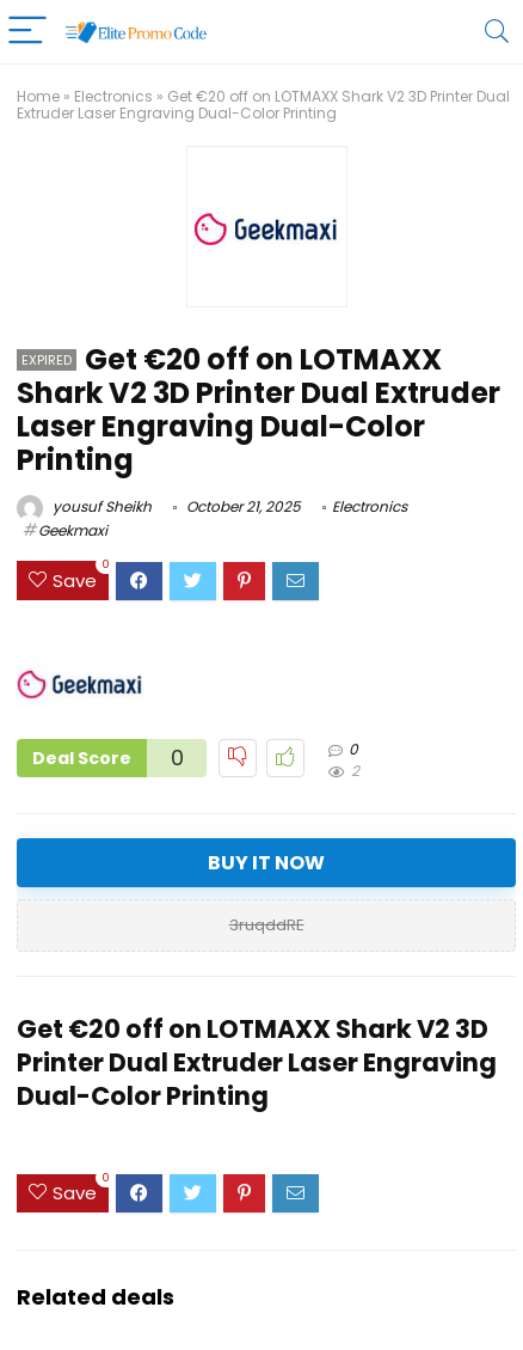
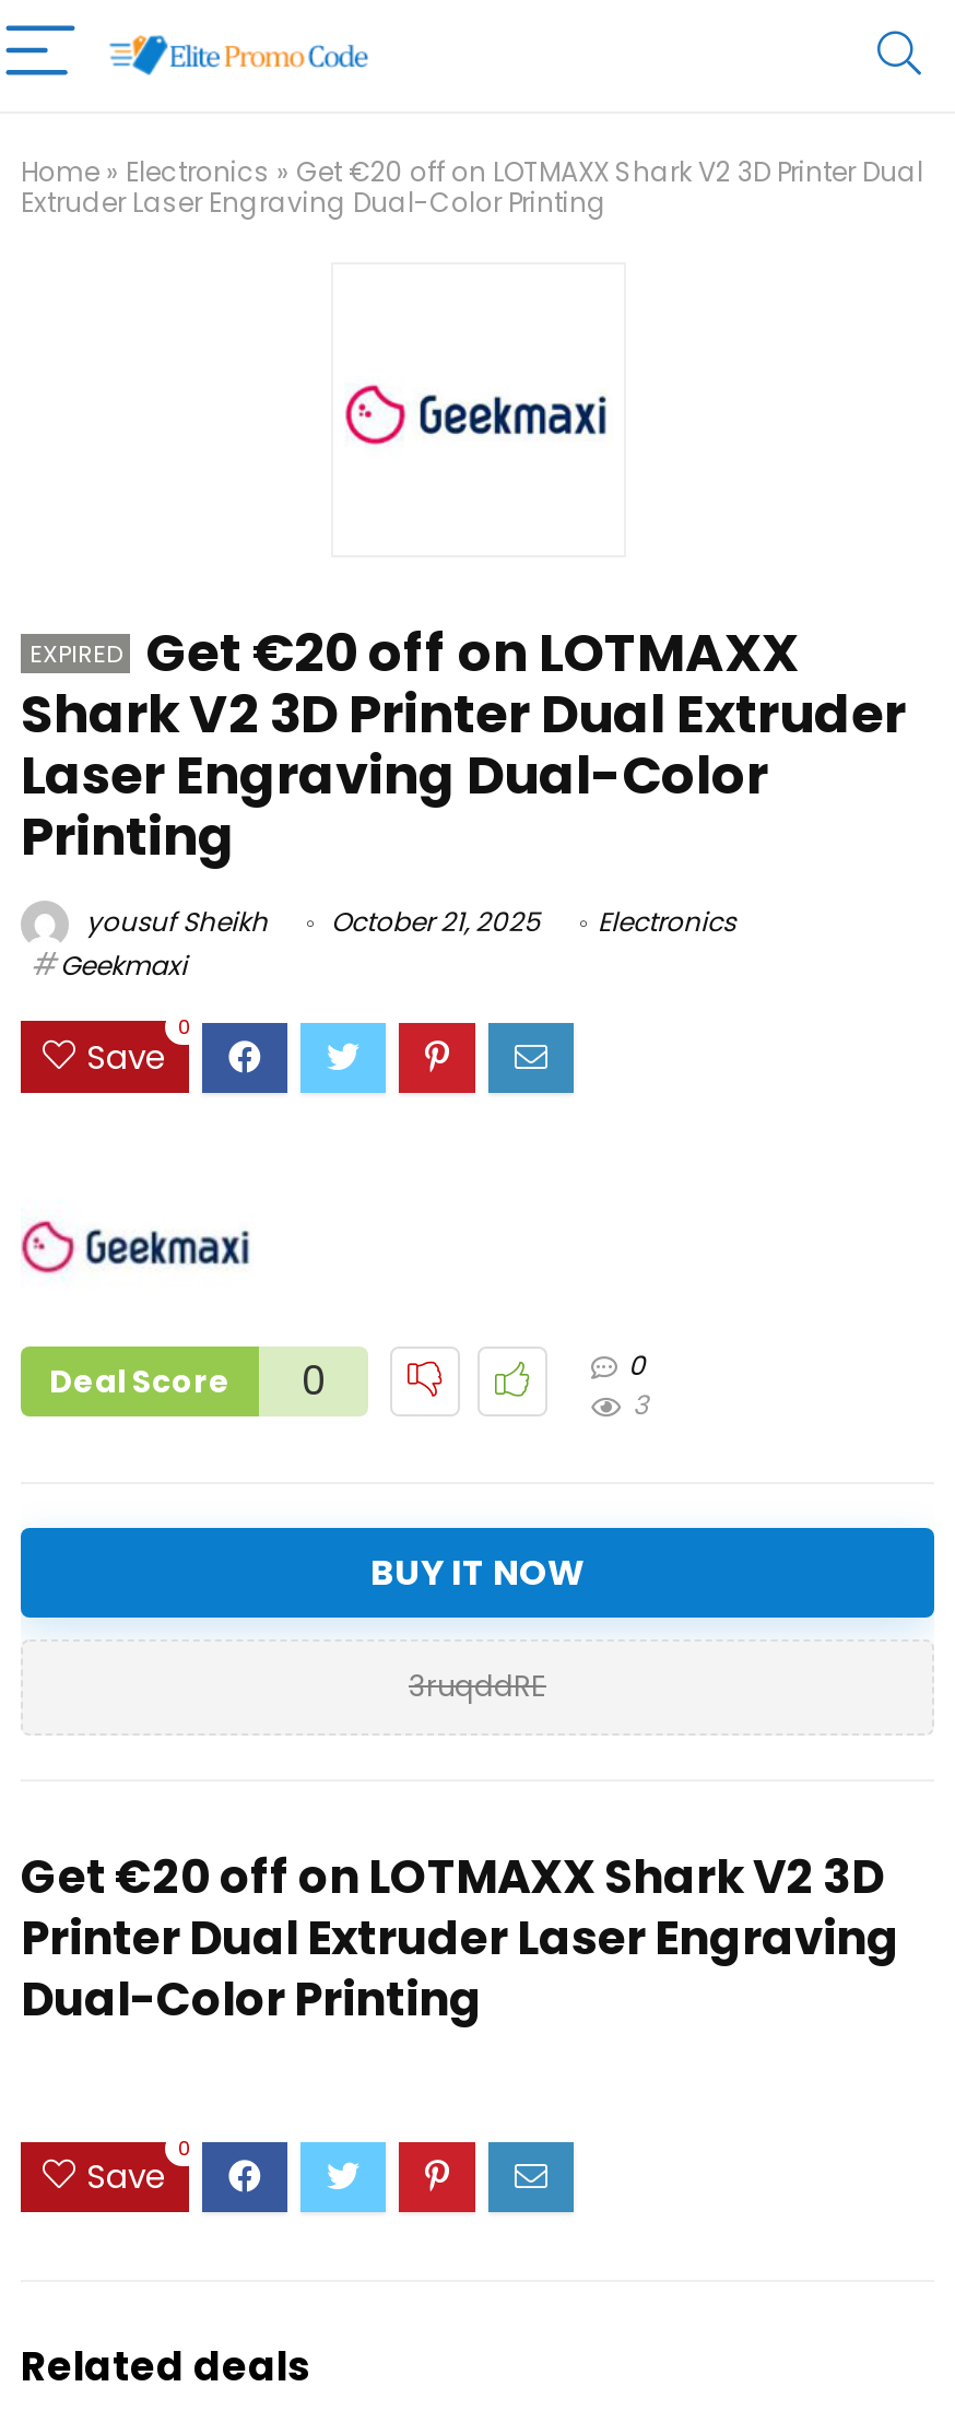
[351,760,359,781] 2 -> [633,1386,648,1423] 3

